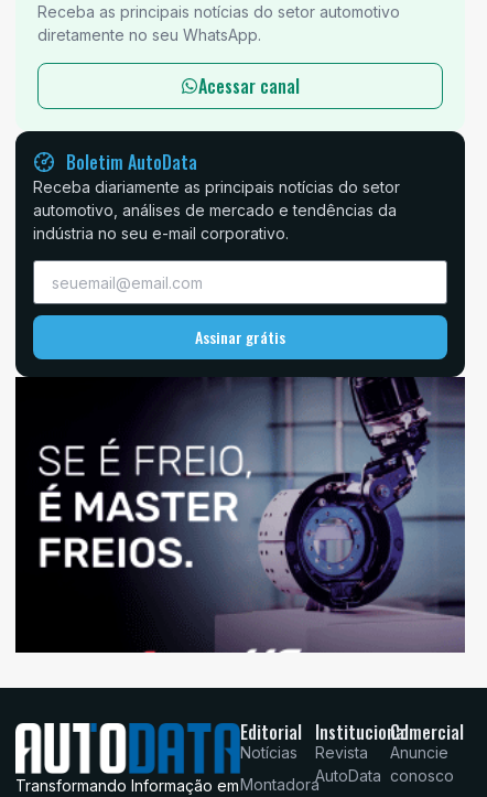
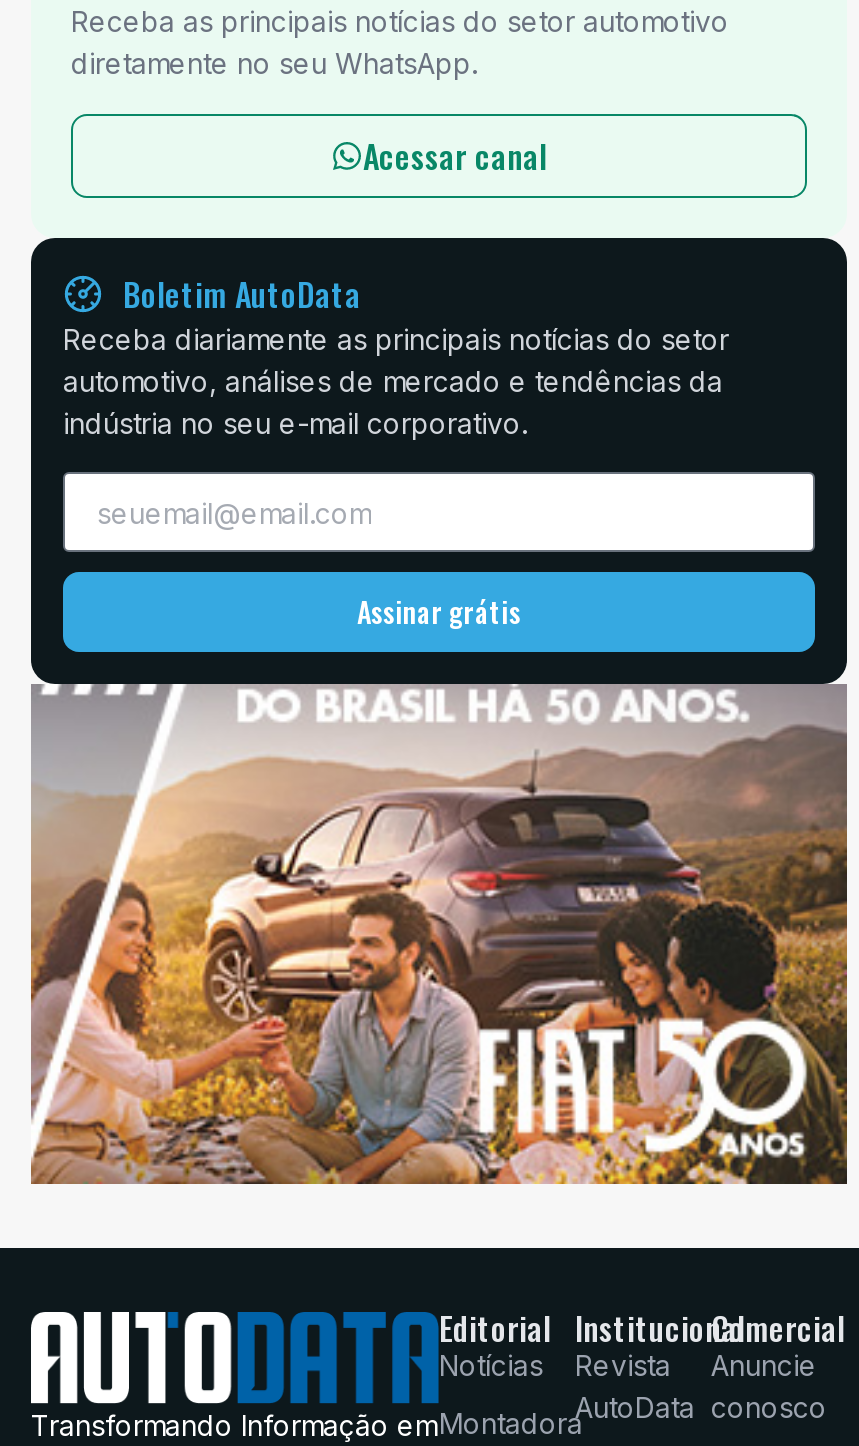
[14,377,466,654] [image] -> [29,682,849,1186] [image]

